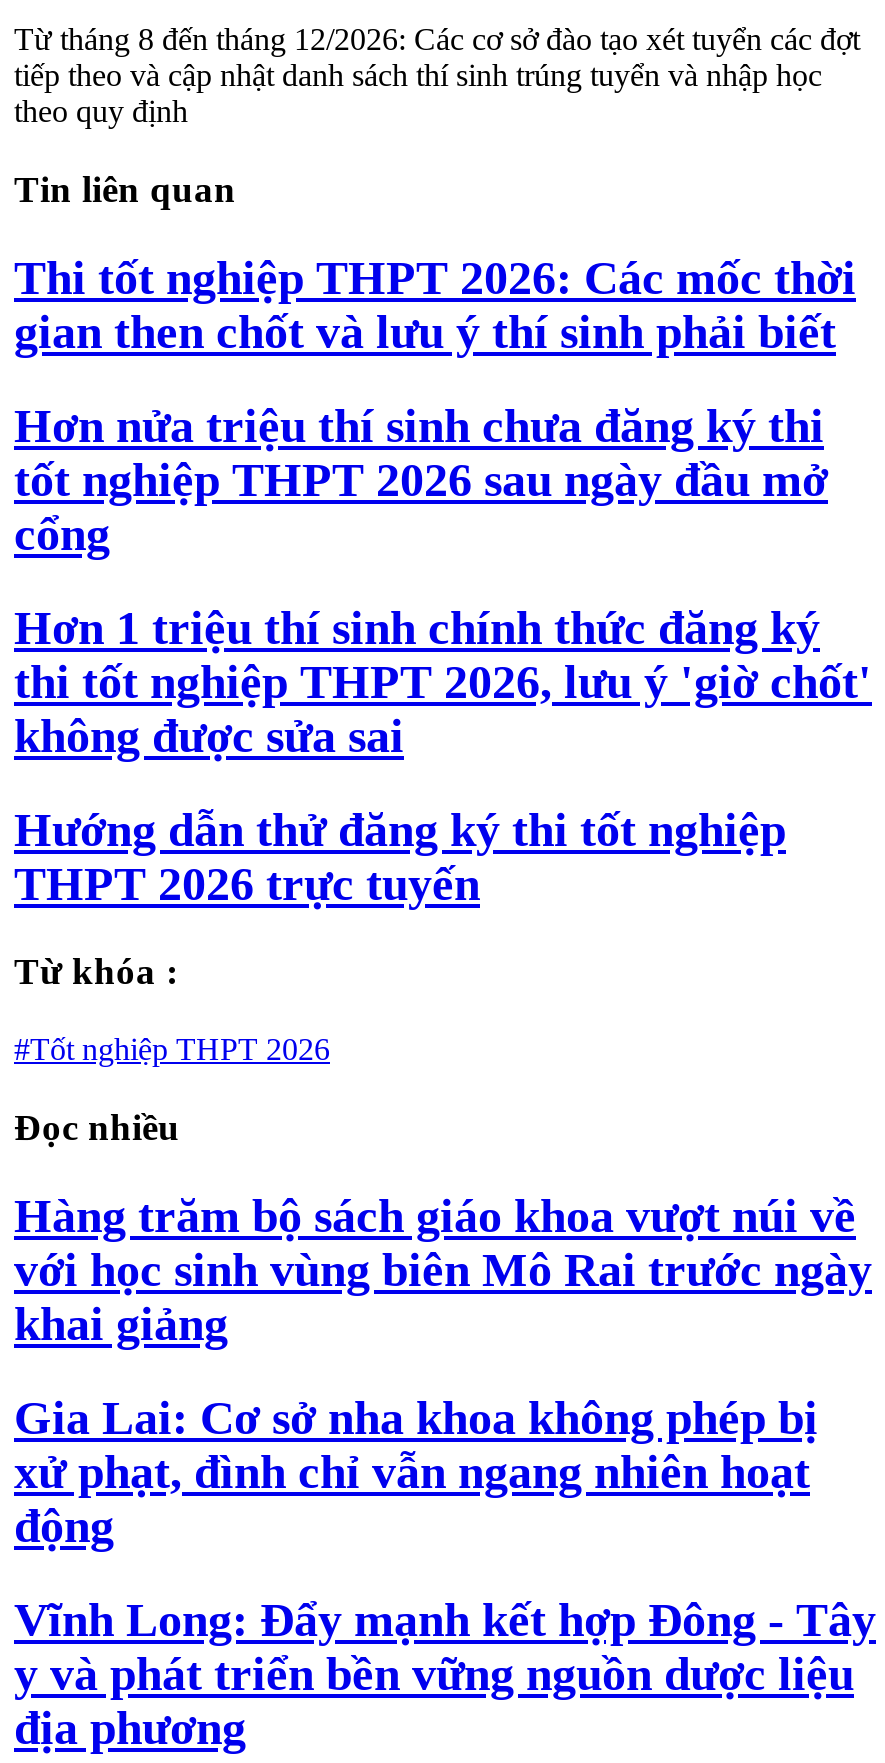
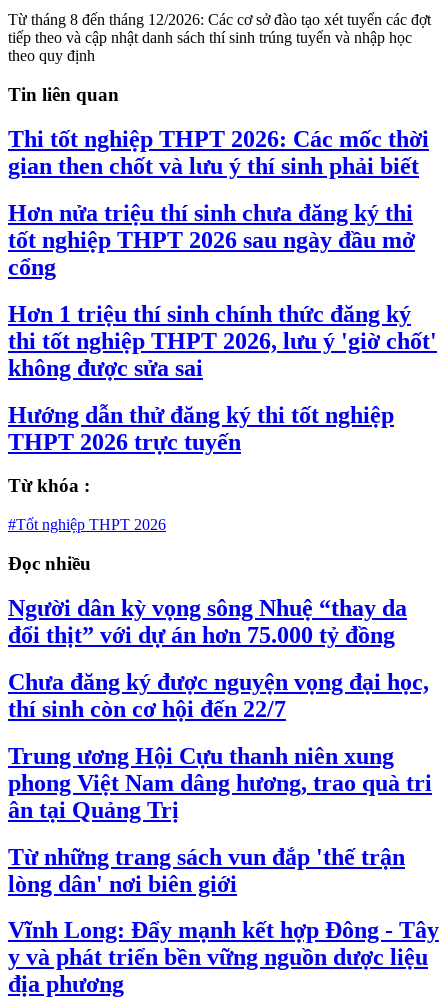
[14,1190,872,1551] Hàng trăm bộ sách giáo khoa vượt núi về | với học sinh vùng biên Mô Rai trước ngày | khai giảng | Gia Lai: Cơ sở nha khoa không phép bị | xử phạt, đình chỉ vẫn ngang nhiên hoạt | động -> [8,595,432,896] Người dân kỳ vọng sông Nhuệ “thay da | đổi thịt” với dự án hơn 75.000 tỷ đồng | Chưa đăng ký được nguyện vọng đại học, | thí sinh còn cơ hội đến 22/7 | Trung ương Hội Cựu thanh niên xung | phong Việt Nam dâng hương, trao quà tri | ân tại Quảng Trị | Từ những trang sách vun đắp 'thế trận | lòng dân' nơi biên giới

